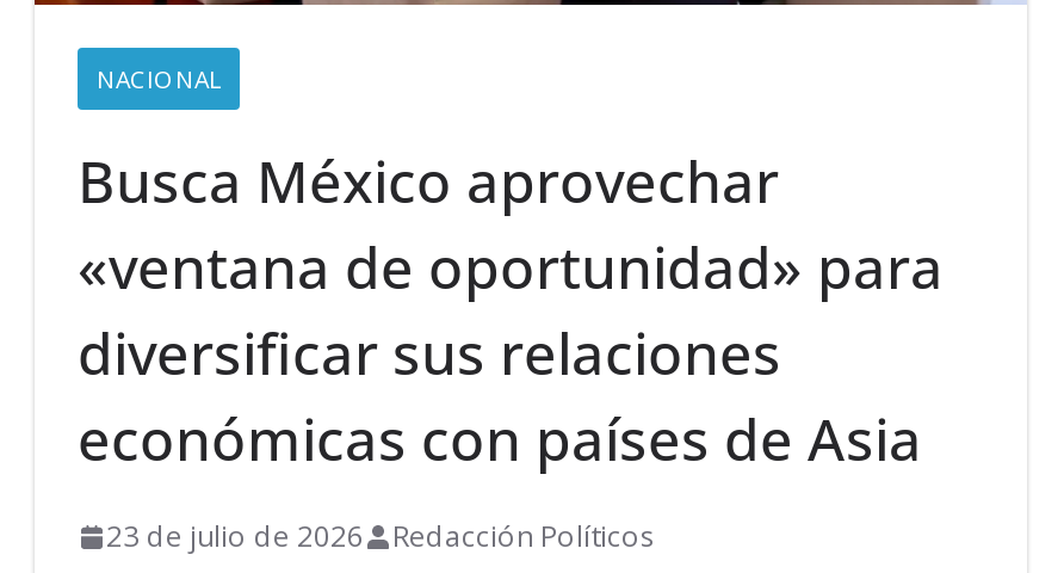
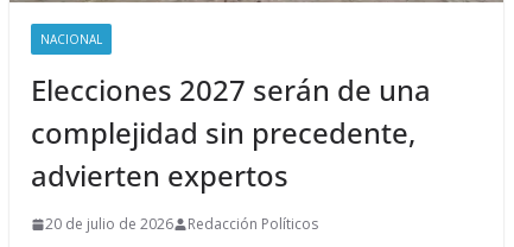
[78,141,944,478] Busca México aprovechar | «ventana de oportunidad» para | diversificar sus relaciones | económicas con países de Asia -> [31,70,431,195] Elecciones 2027 serán de una | complejidad sin precedente, | advierten expertos
[106,516,655,557] 23 de julio de 2026 Redacción Políticos -> [45,214,318,234] 20 de julio de 2026 Redacción Políticos

